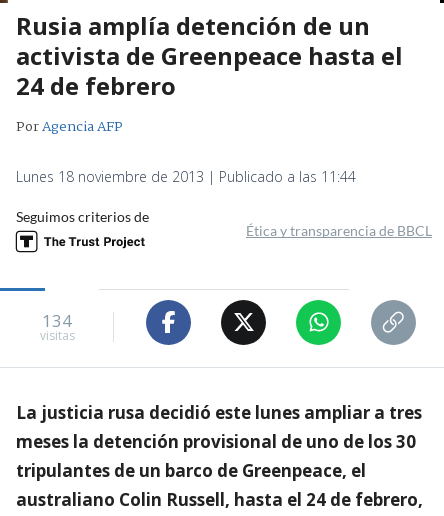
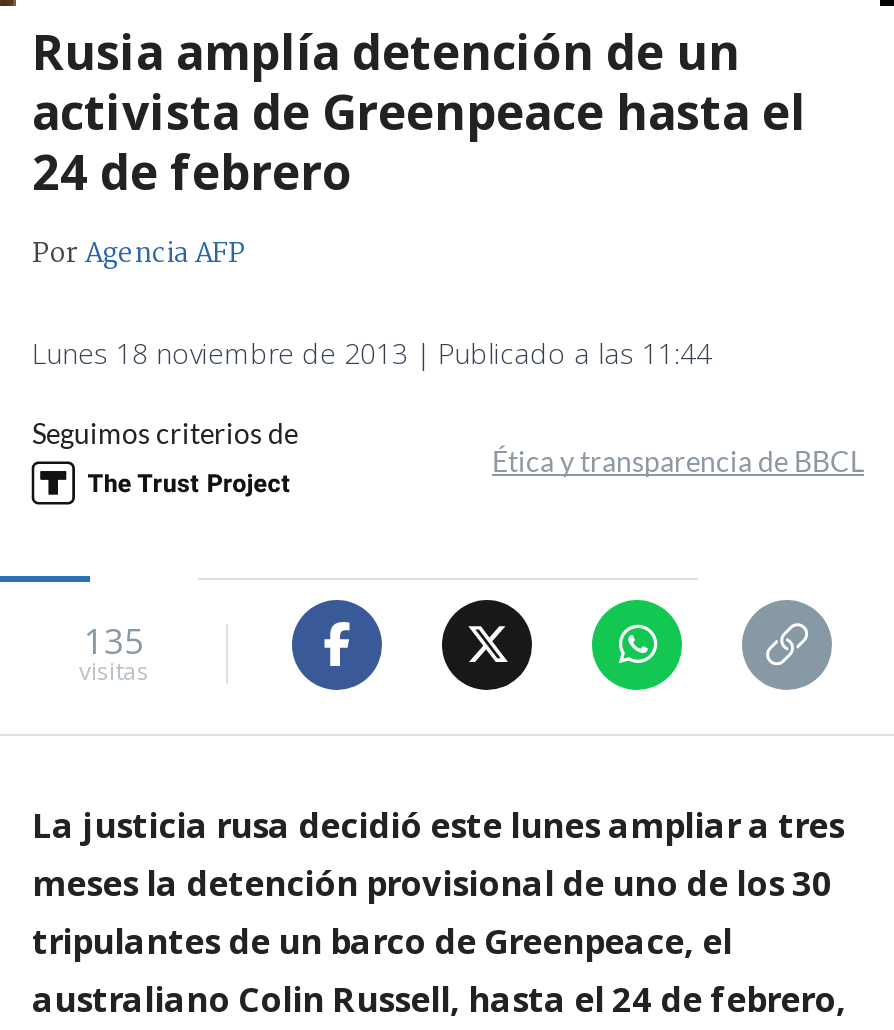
[42,309,72,332] 134 -> [84,619,144,665] 135

